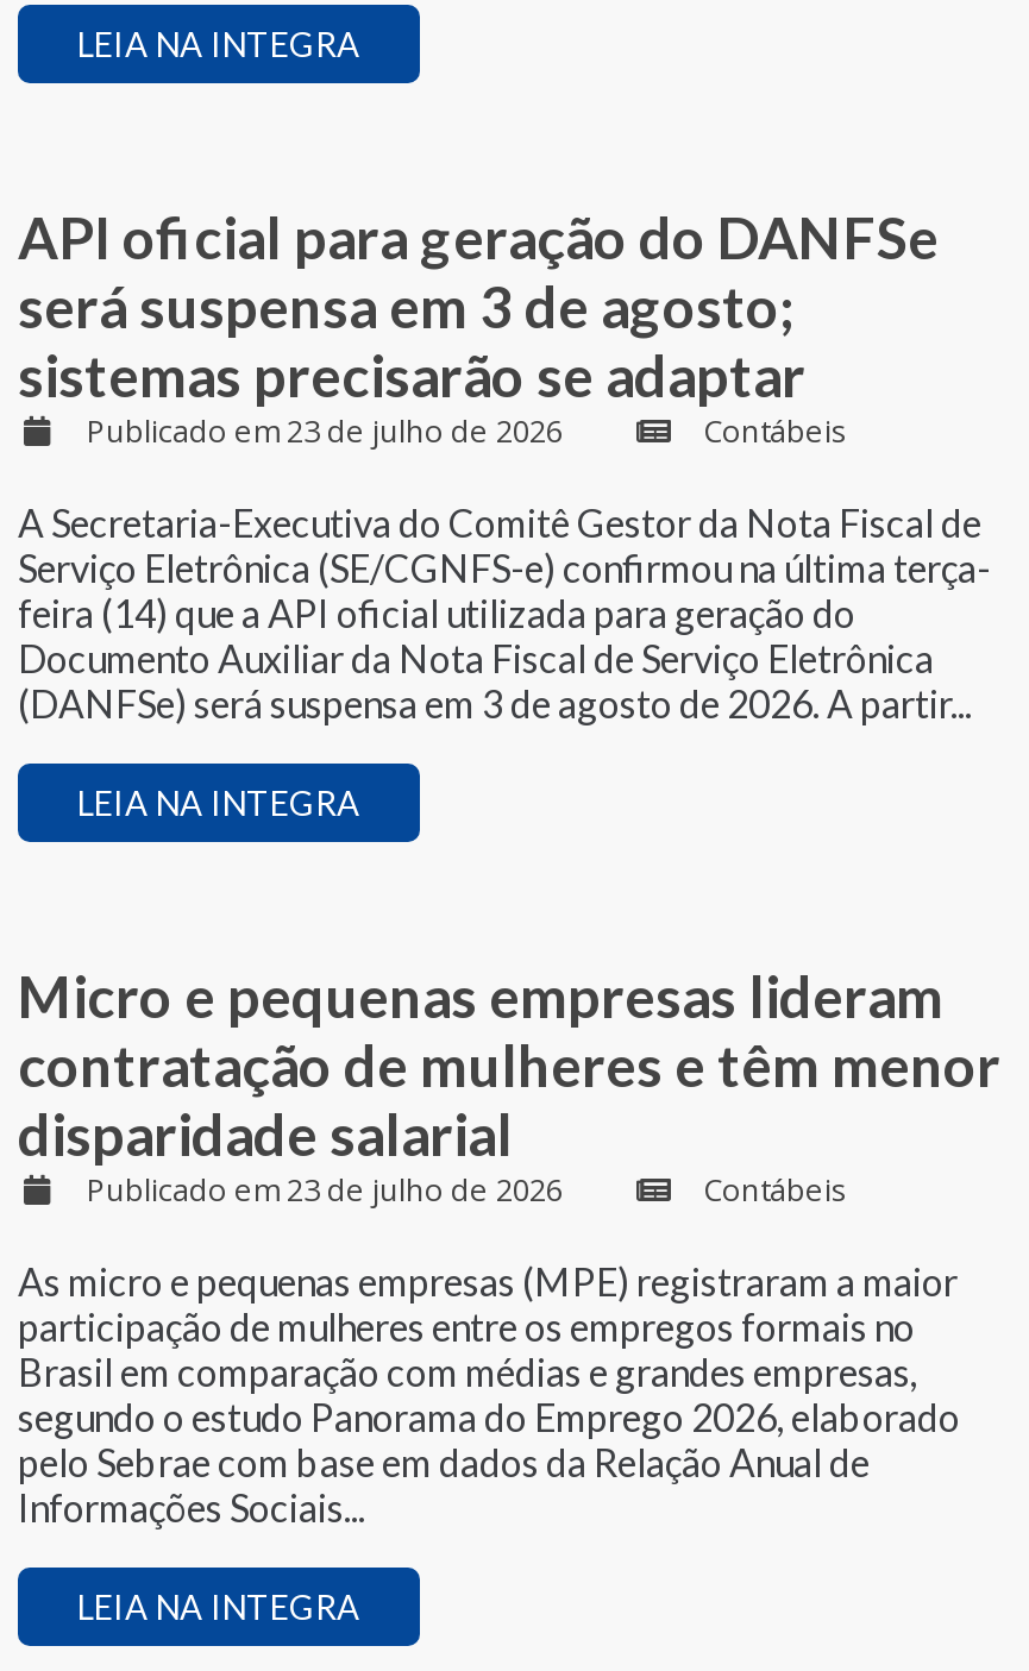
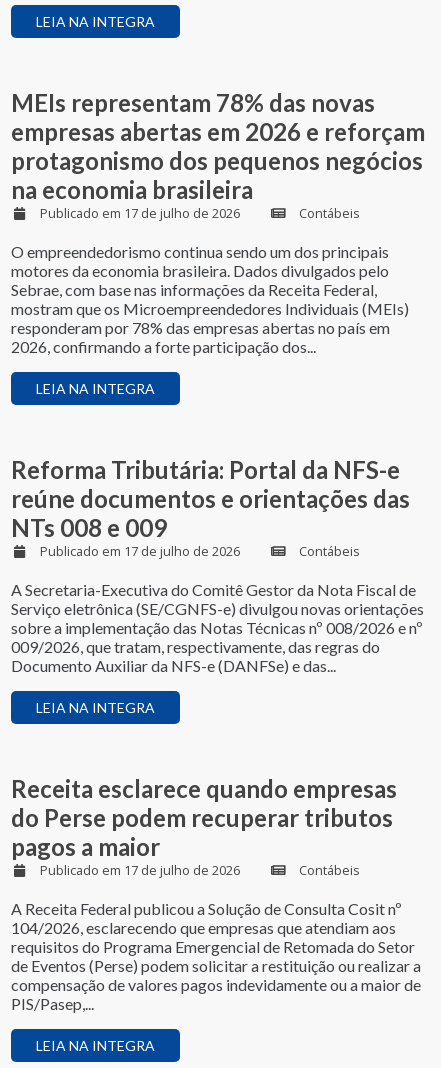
[18,202,939,451] API oficial para geração do DANFSe | será suspensa em 3 de agosto; | sistemas precisarão se adaptar | Publicado em 23 de julho de 2026 -> [11,88,425,560] MEIs representam 78% das novas | empresas abertas em 2026 e reforçam | protagonismo dos pequenos negócios | na economia brasileira | Publicado em 17 de julho de 2026 | Contábeis | O empreendedorismo continua sendo um dos principais | motores da economia brasileira. Dados divulgados pelo | Sebrae, com base nas informações da Receita Federal, | mostram que os Microempreendedores Individuais (MEIs) | responderam por 78% das empresas abertas no país em | 2026, confirmando a forte participação dos... | LEIA NA INTEGRA | Reforma Tributária: Portal da NFS-e | reúne documentos e orientações das | NTs 008 e 009 | Publicado em 17 de julho de 2026
[18,544,991,725] Serviço Eletrônica (SE/CGNFS-e) confirmou na última terça- | feira (14) que a API oficial utilizada para geração do | Documento Auxiliar da Nota Fiscal de Serviço Eletrônica | (DANFSe) será suspensa em 3 de agosto de 2026. A partir... -> [11,599,424,675] Serviço eletrônica (SE/CGNFS-e) divulgou novas orientações | sobre a implementação das Notas Técnicas nº 008/2026 e nº | 009/2026, que tratam, respectivamente, das regras do | Documento Auxiliar da NFS-e (DANFSe) e das...
[18,960,1000,1210] Micro e pequenas empresas lideram | contratação de mulheres e têm menor | disparidade salarial | Publicado em 23 de julho de 2026 -> [11,774,397,879] Receita esclarece quando empresas | do Perse podem recuperar tributos | pagos a maior | Publicado em 17 de julho de 2026
[18,1258,960,1529] As micro e pequenas empresas (MPE) registraram a maior | participação de mulheres entre os empregos formais no | Brasil em comparação com médias e grandes empresas, | segundo o estudo Panorama do Emprego 2026, elaborado | pelo Sebrae com base em dados da Relação Anual de | Informações Sociais... -> [11,899,421,1013] A Receita Federal publicou a Solução de Consulta Cosit nº | 104/2026, esclarecendo que empresas que atendiam aos | requisitos do Programa Emergencial de Retomada do Setor | de Eventos (Perse) podem solicitar a restituição ou realizar a | compensação de valores pagos indevidamente ou a maior de | PIS/Pasep,...

